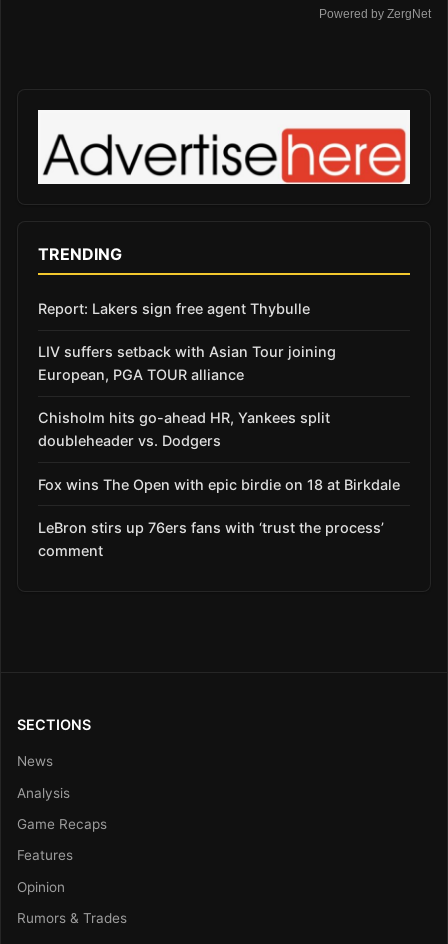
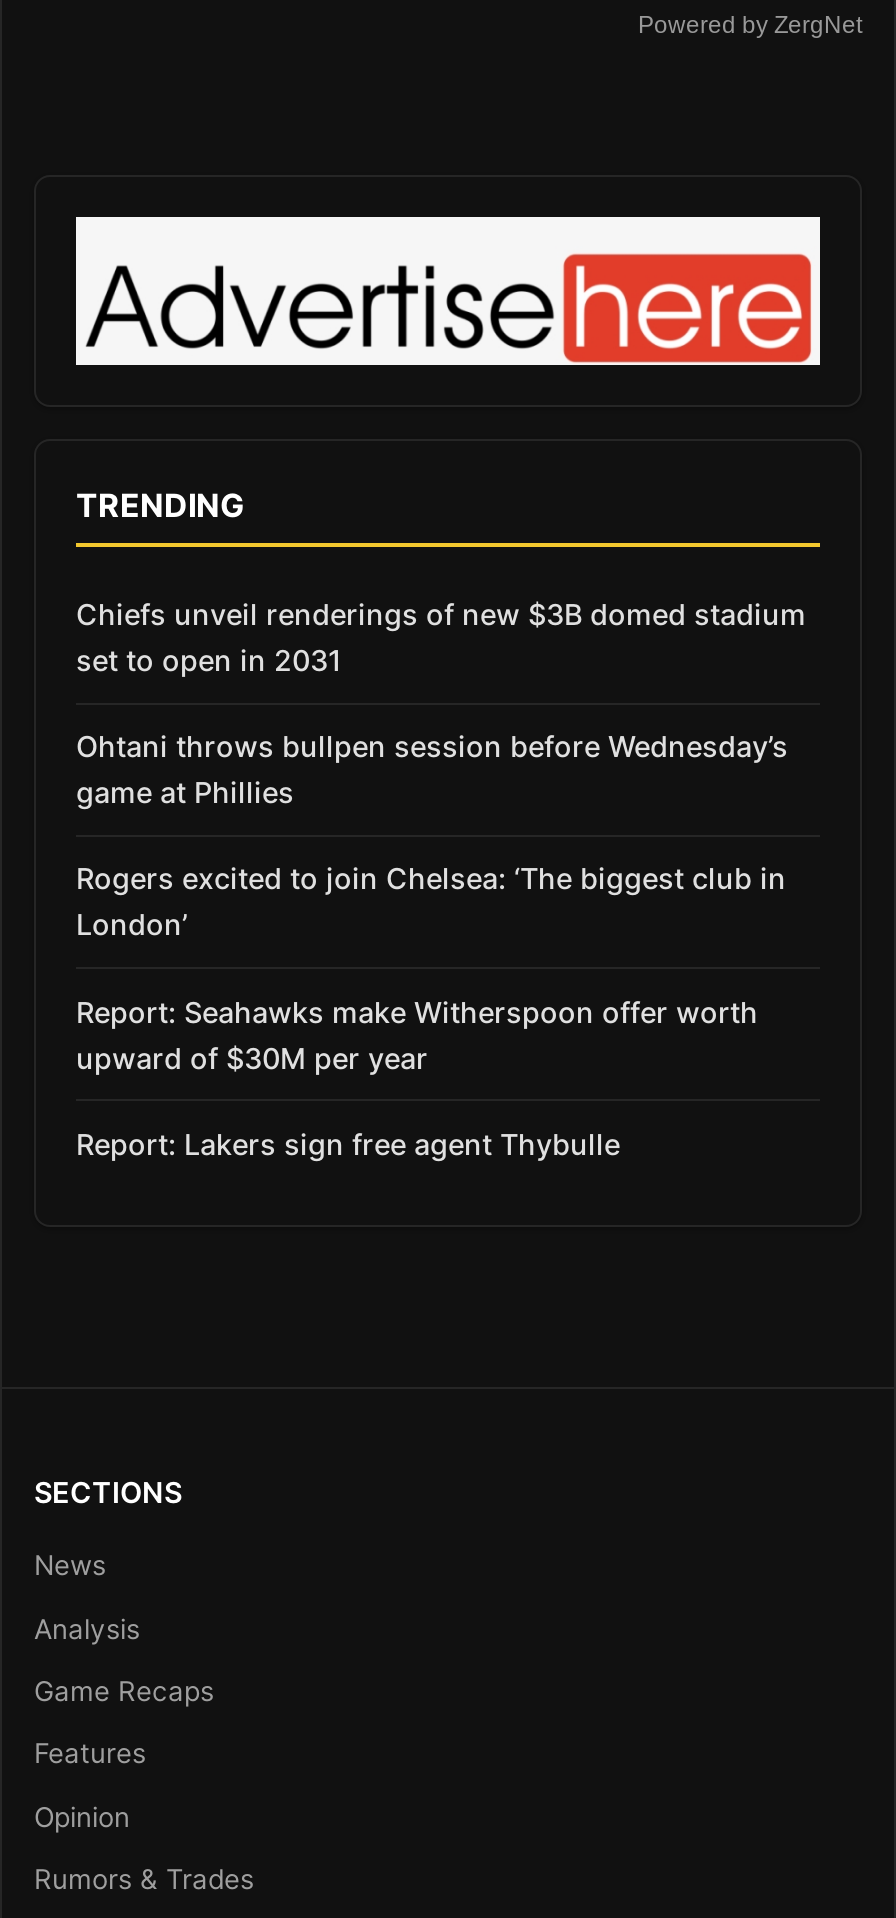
none -> [76,597,806,1074] Chiefs unveil renderings of new $3B domed stadium | set to open in 2031 | Ohtani throws bullpen session before Wednesday’s | game at Phillies | Rogers excited to join Chelsea: ‘The biggest club in | London’ | Report: Seahawks make Witherspoon offer worth | upward of $30M per year
moved [38,300,310,317] -> [76,1126,620,1160]: Report: Lakers sign free agent Thybulle
[38,343,400,559] LIV suffers setback with Asian Tour joining | European, PGA TOUR alliance | Chisholm hits go-ahead HR, Yankees split | doubleheader vs. Dodgers | Fox wins The Open with epic birdie on 18 at Birkdale | LeBron stirs up 76ers fans with ‘trust the process’ | comment -> none

